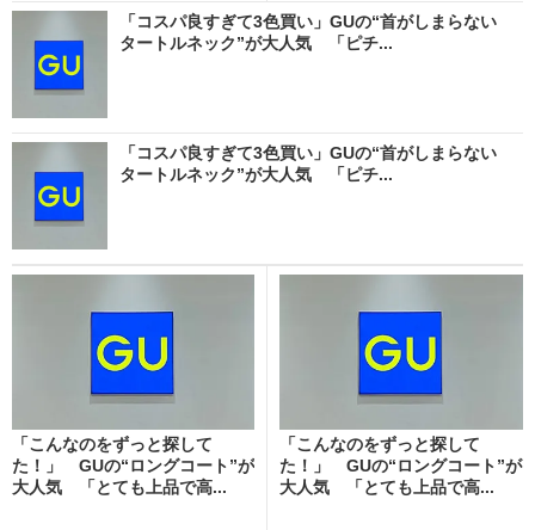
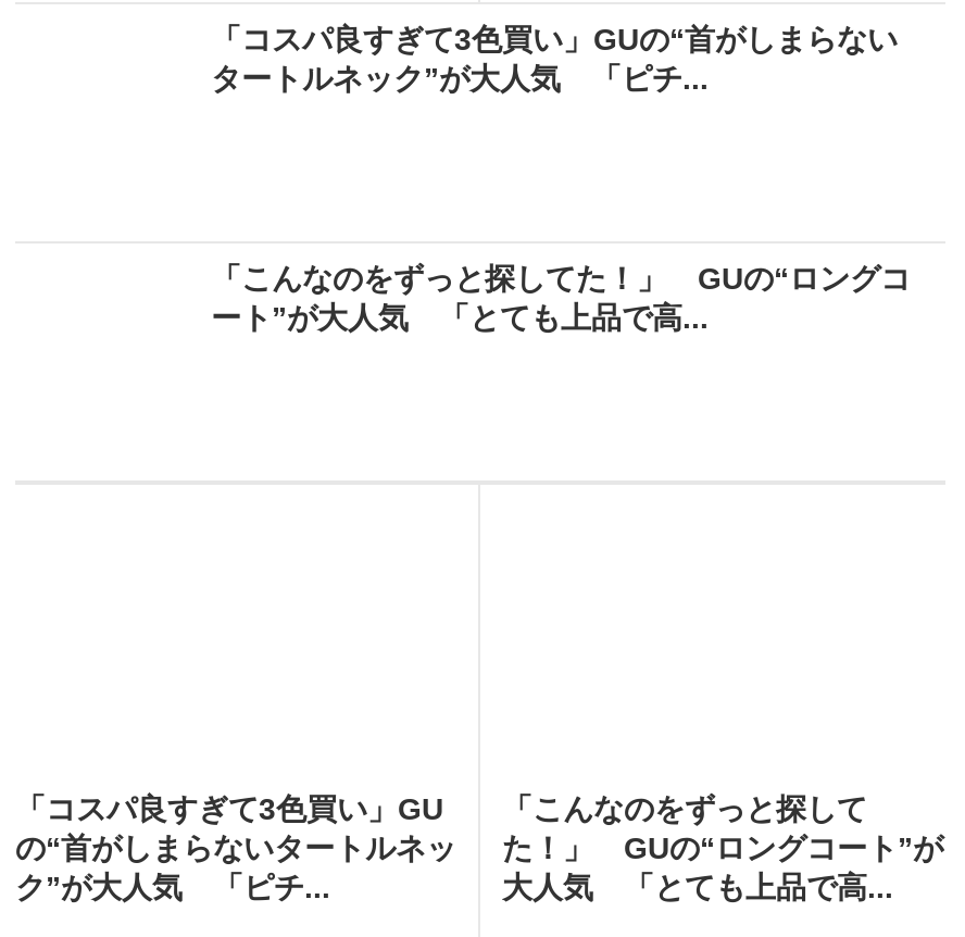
[11,10,109,118] [image] -> none
[11,141,107,249] [image] -> none
[119,143,497,184] 「コスパ良すぎて3色買い」GUの“首がしまらない | タートルネック”が大人気 「ピチ... -> [211,261,911,335] 「こんなのをずっと探してた！」 GUの“ロングコ | ート”が大人気 「とても上品で高...
[12,273,256,425] [image] -> none
[279,273,524,430] [image] -> none
[12,434,254,496] 「こんなのをずっと探して | た！」 GUの“ロングコート”が | 大人気 「とても上品で高... -> [15,791,456,904] 「コスパ良すぎて3色買い」GU | の“首がしまらないタートルネッ | ク”が大人気 「ピチ...

